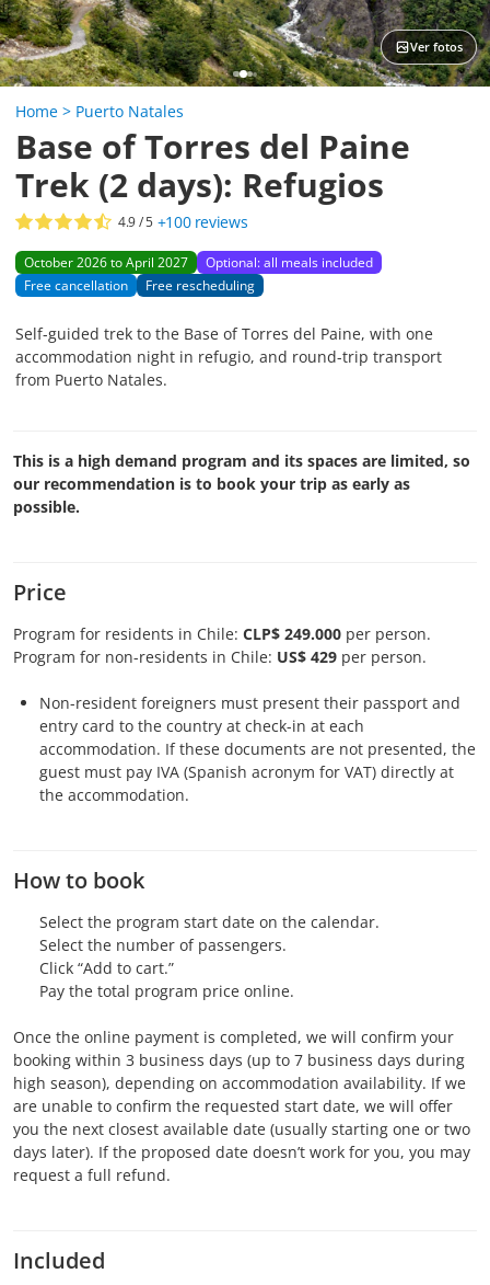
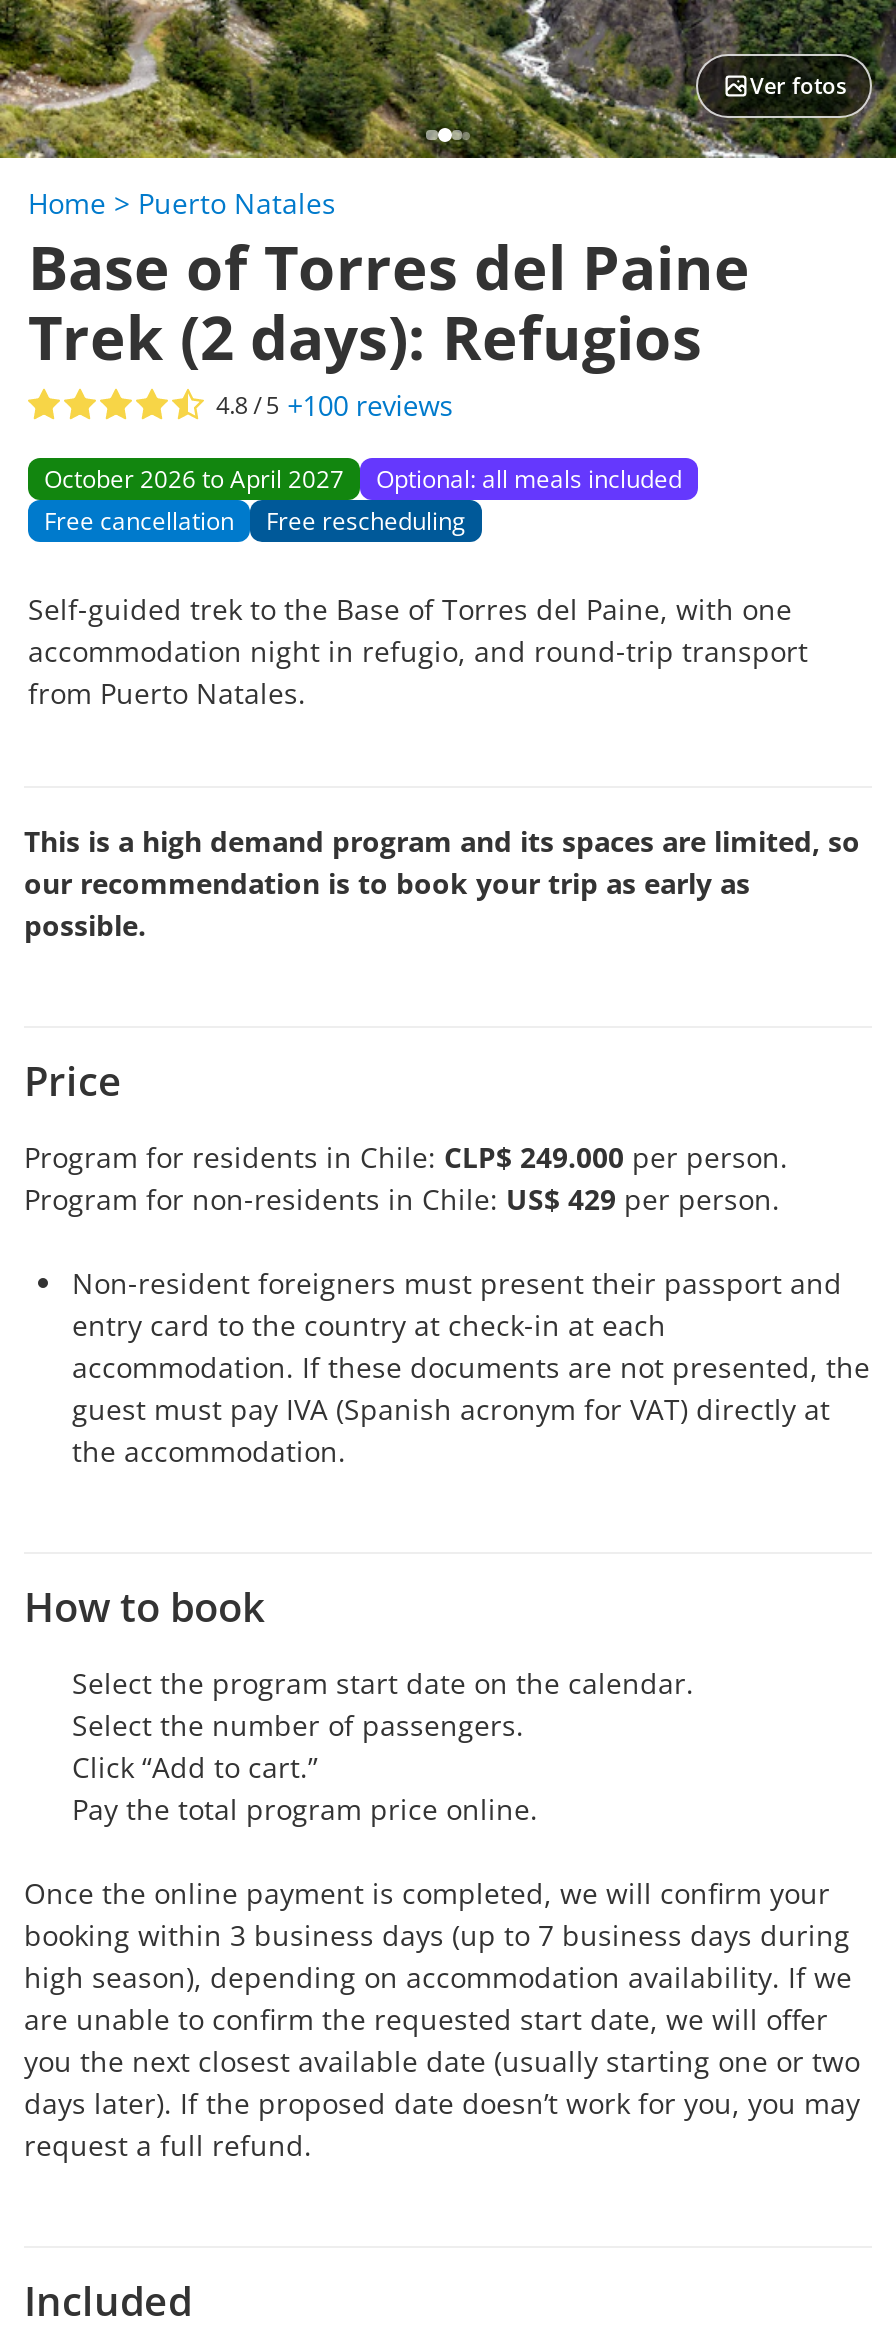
[118,211,248,232] 4.9 / 5 +100 reviews -> [216,386,453,424] 4.8 / 5 +100 reviews

